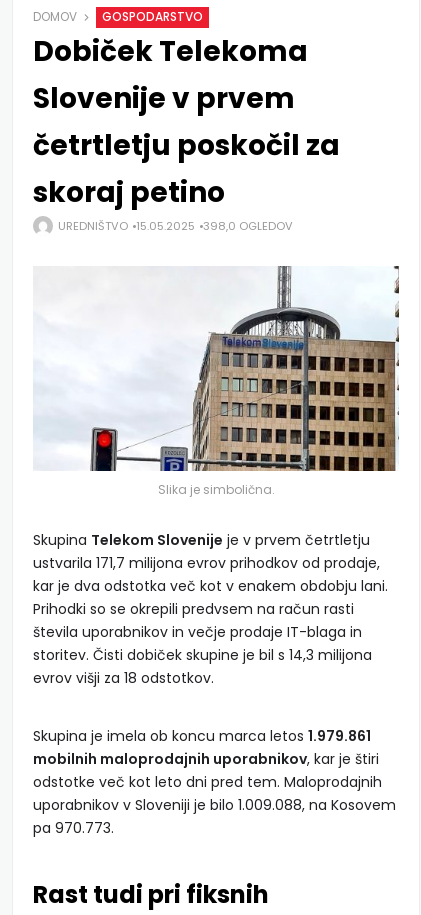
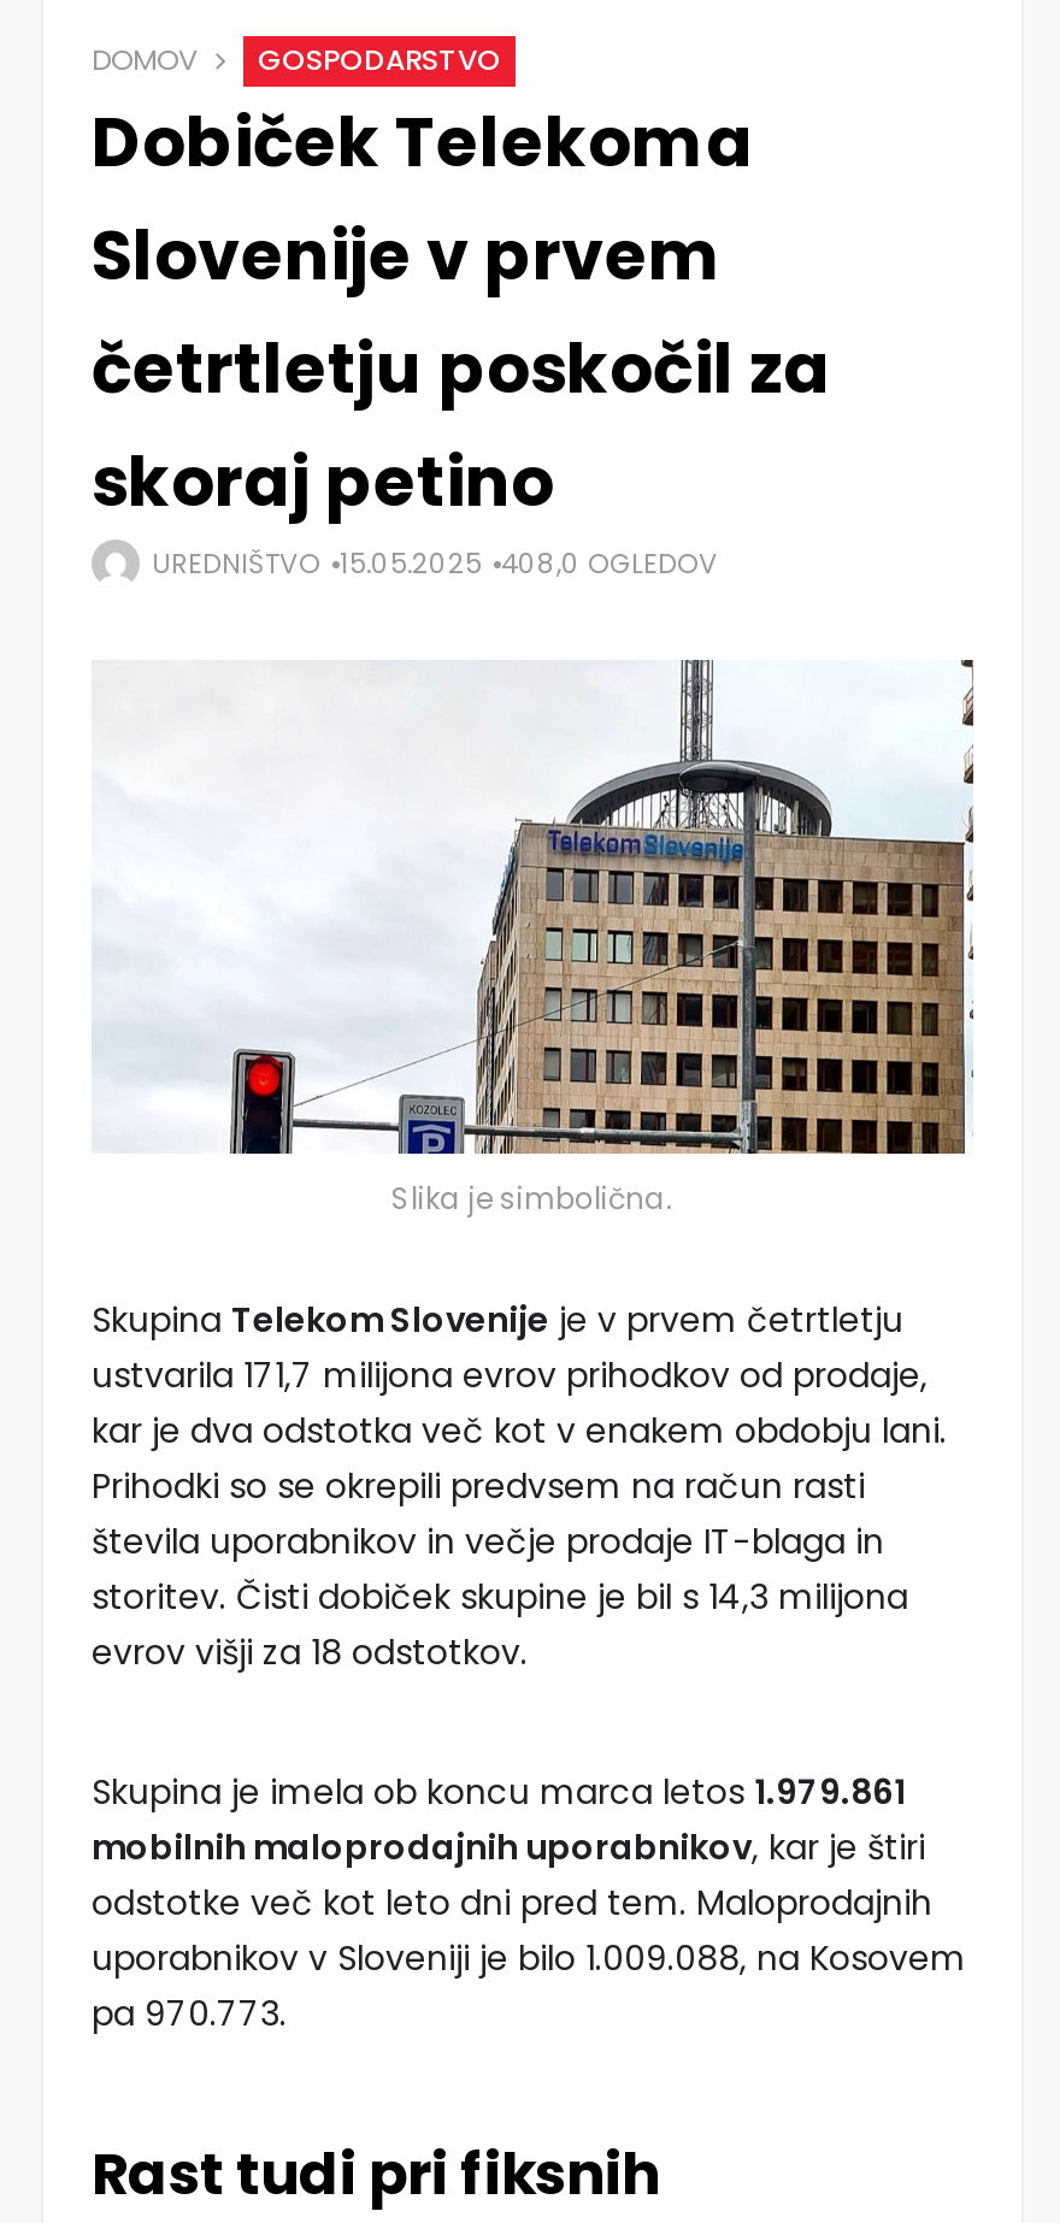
[58,218,293,234] UREDNIŠTVO 15.05.2025 398,0 OGLEDOV -> [152,544,718,583] UREDNIŠTVO 15.05.2025 408,0 OGLEDOV

